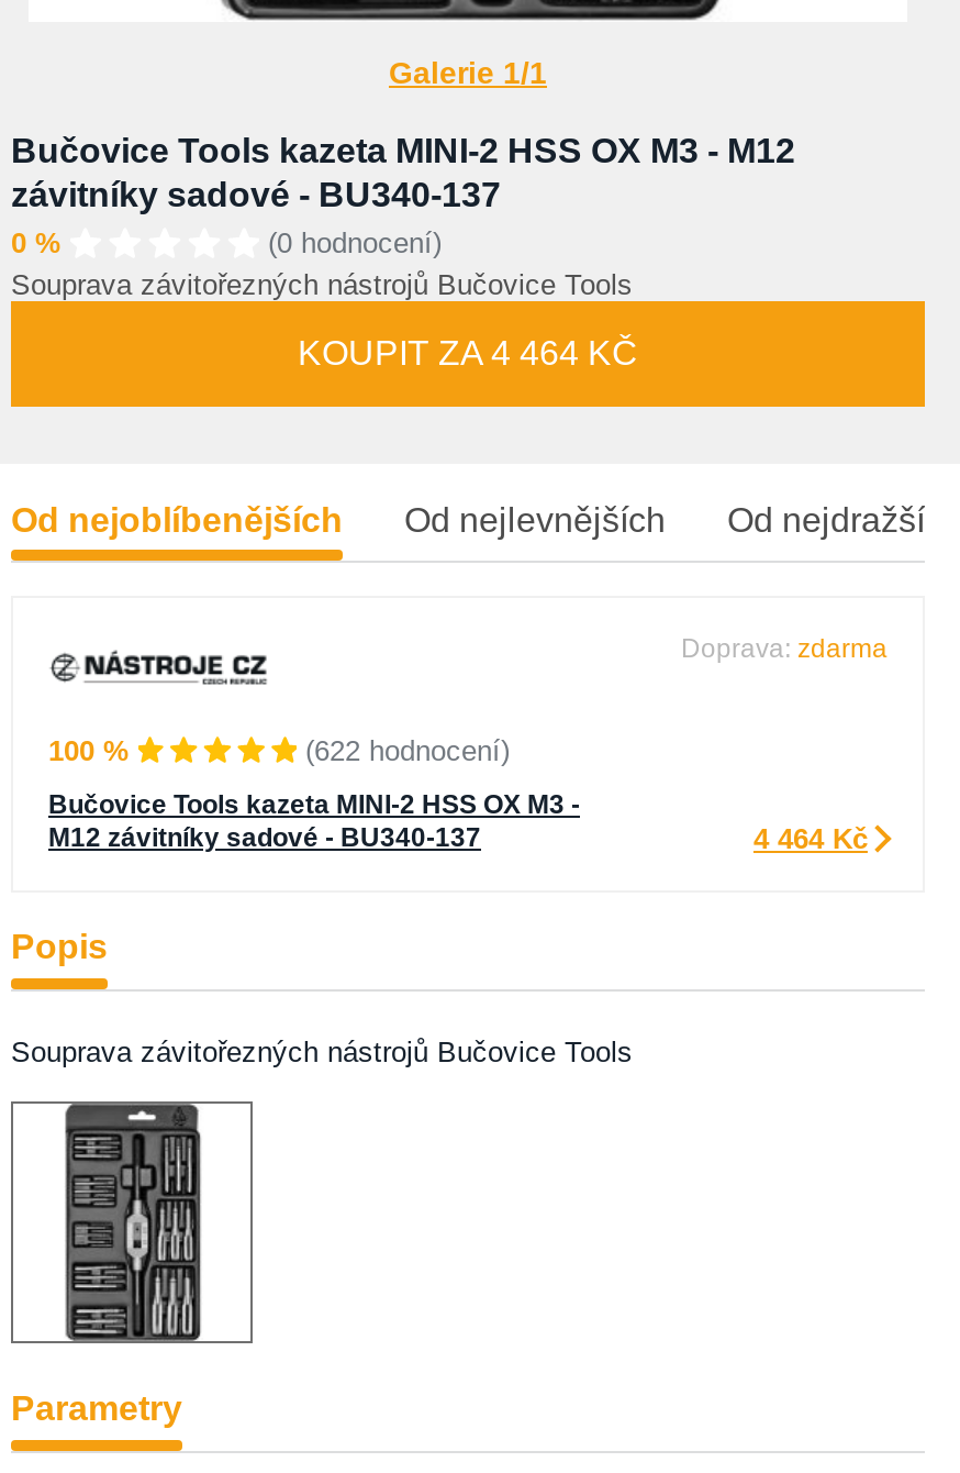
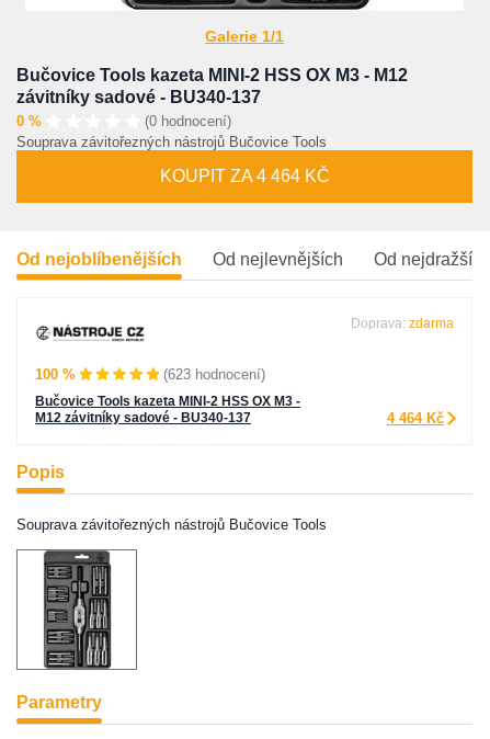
[305,734,510,767] (622 hodnocení) -> [163,366,265,382] (623 hodnocení)

